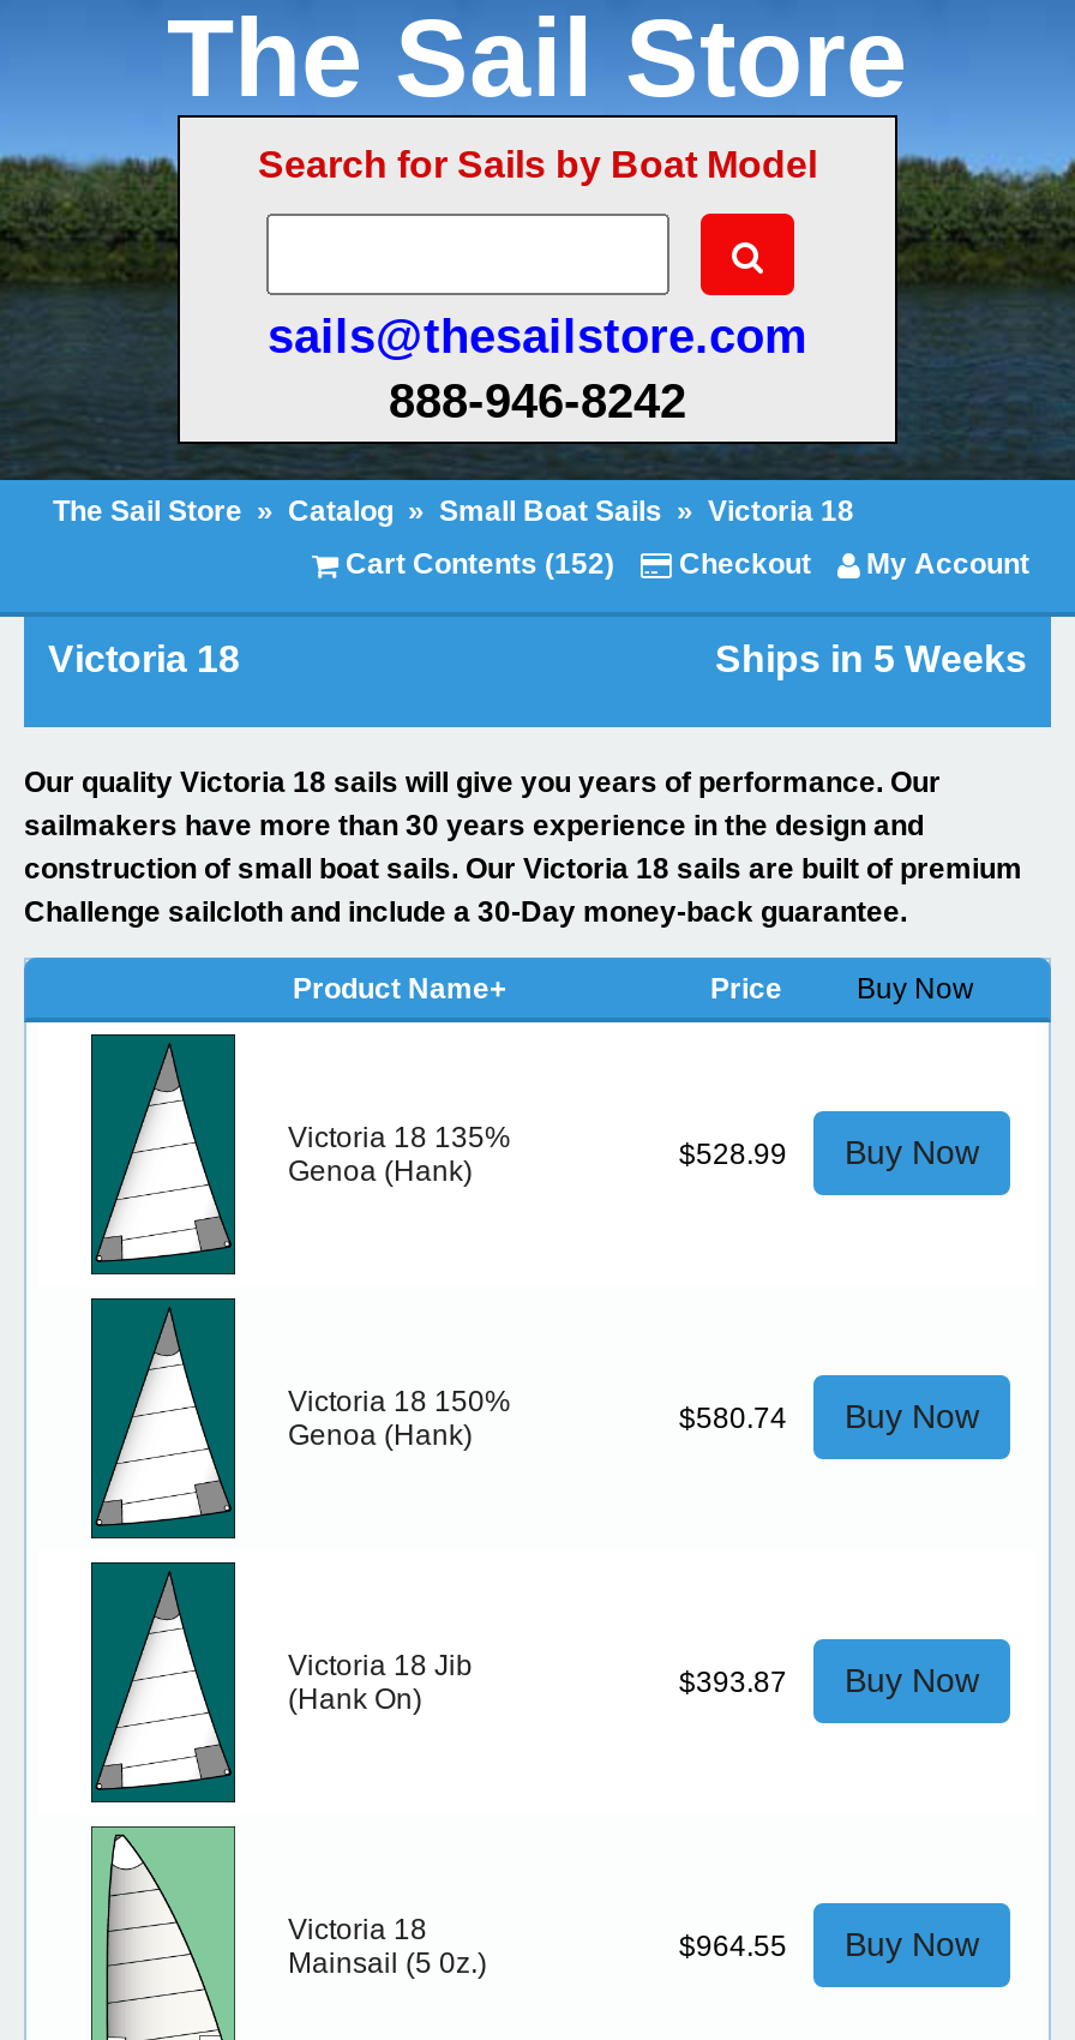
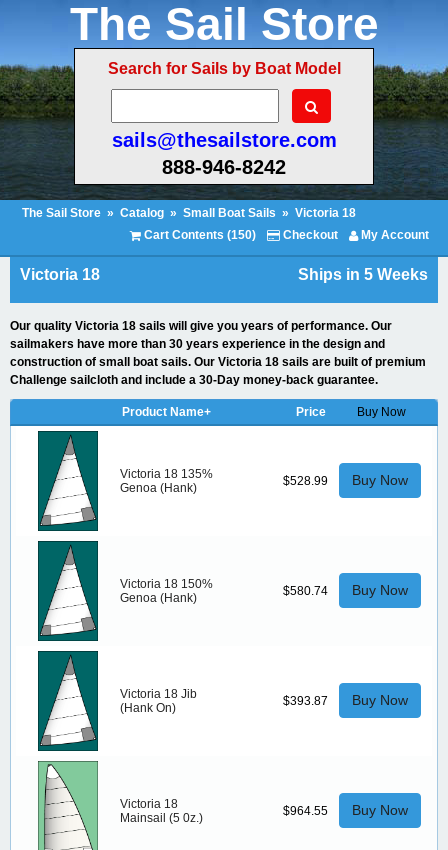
[338,547,614,581] Cart Contents (152) -> [141,228,256,242] Cart Contents (150)

